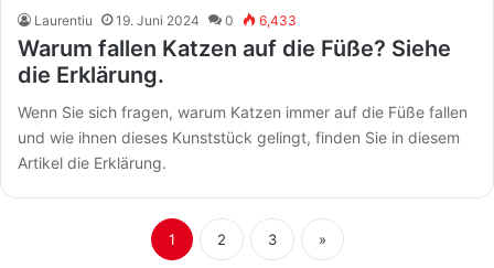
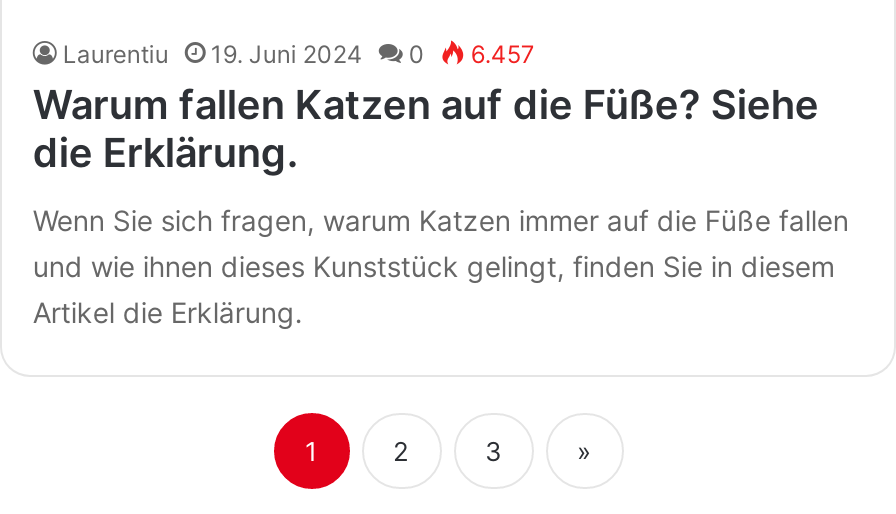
[35,12,297,29] Laurentiu 19. Juni 2024 0 6,433 -> [63,39,535,69] Laurentiu 19. Juni 2024 0 6.457

